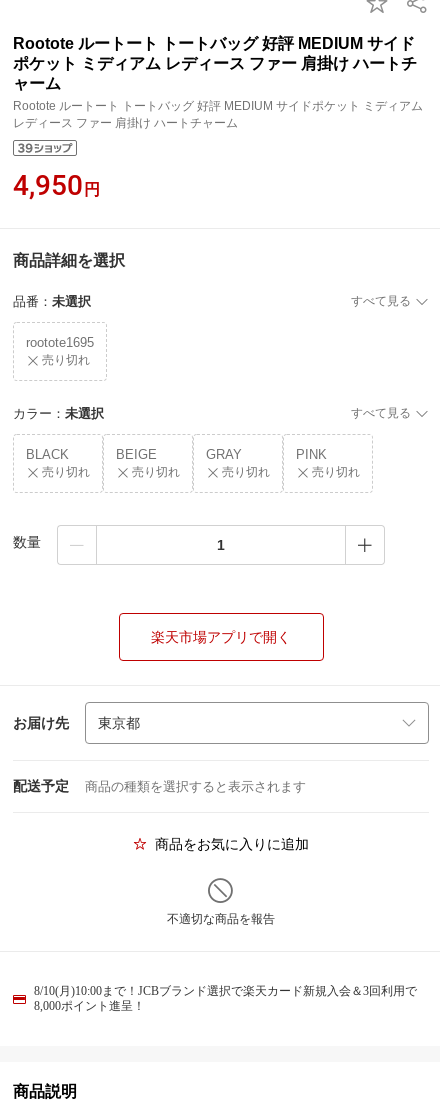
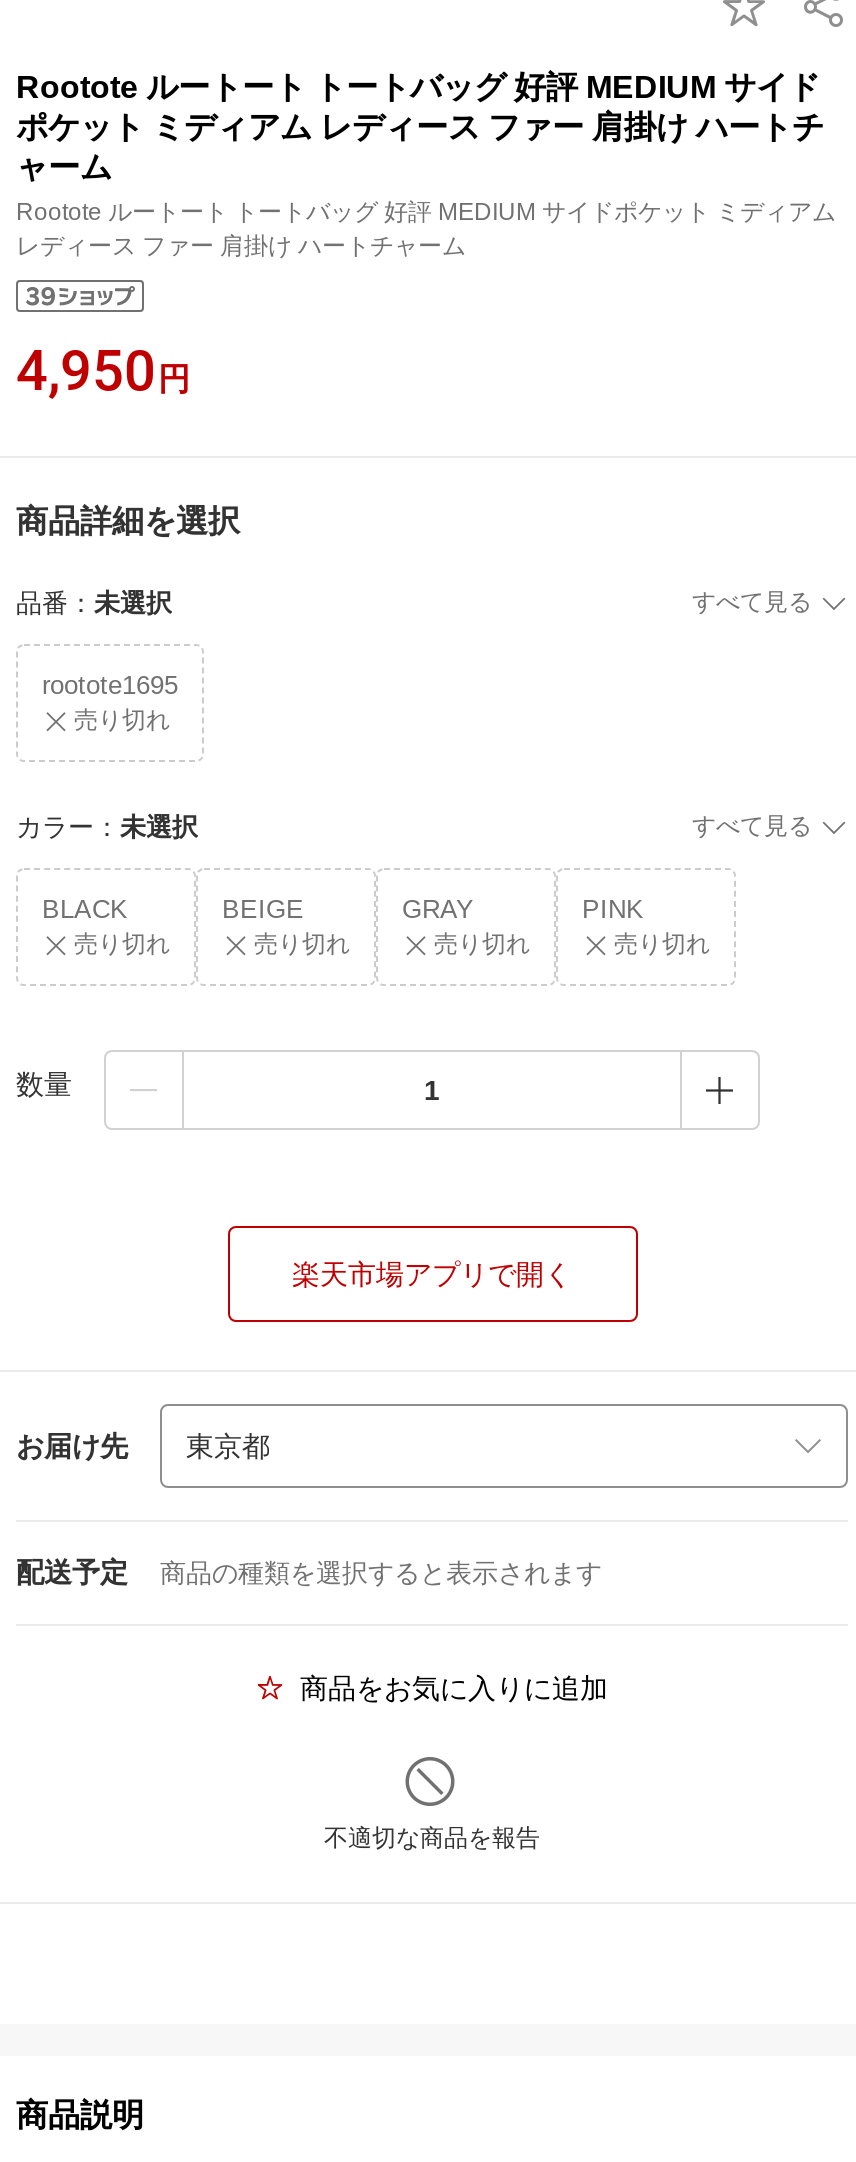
[34,984,417,1013] 8/10(月)10:00まで！JCBブランド選択で楽天カード新規入会＆3回利用で | 8,000ポイント進呈！ -> none

